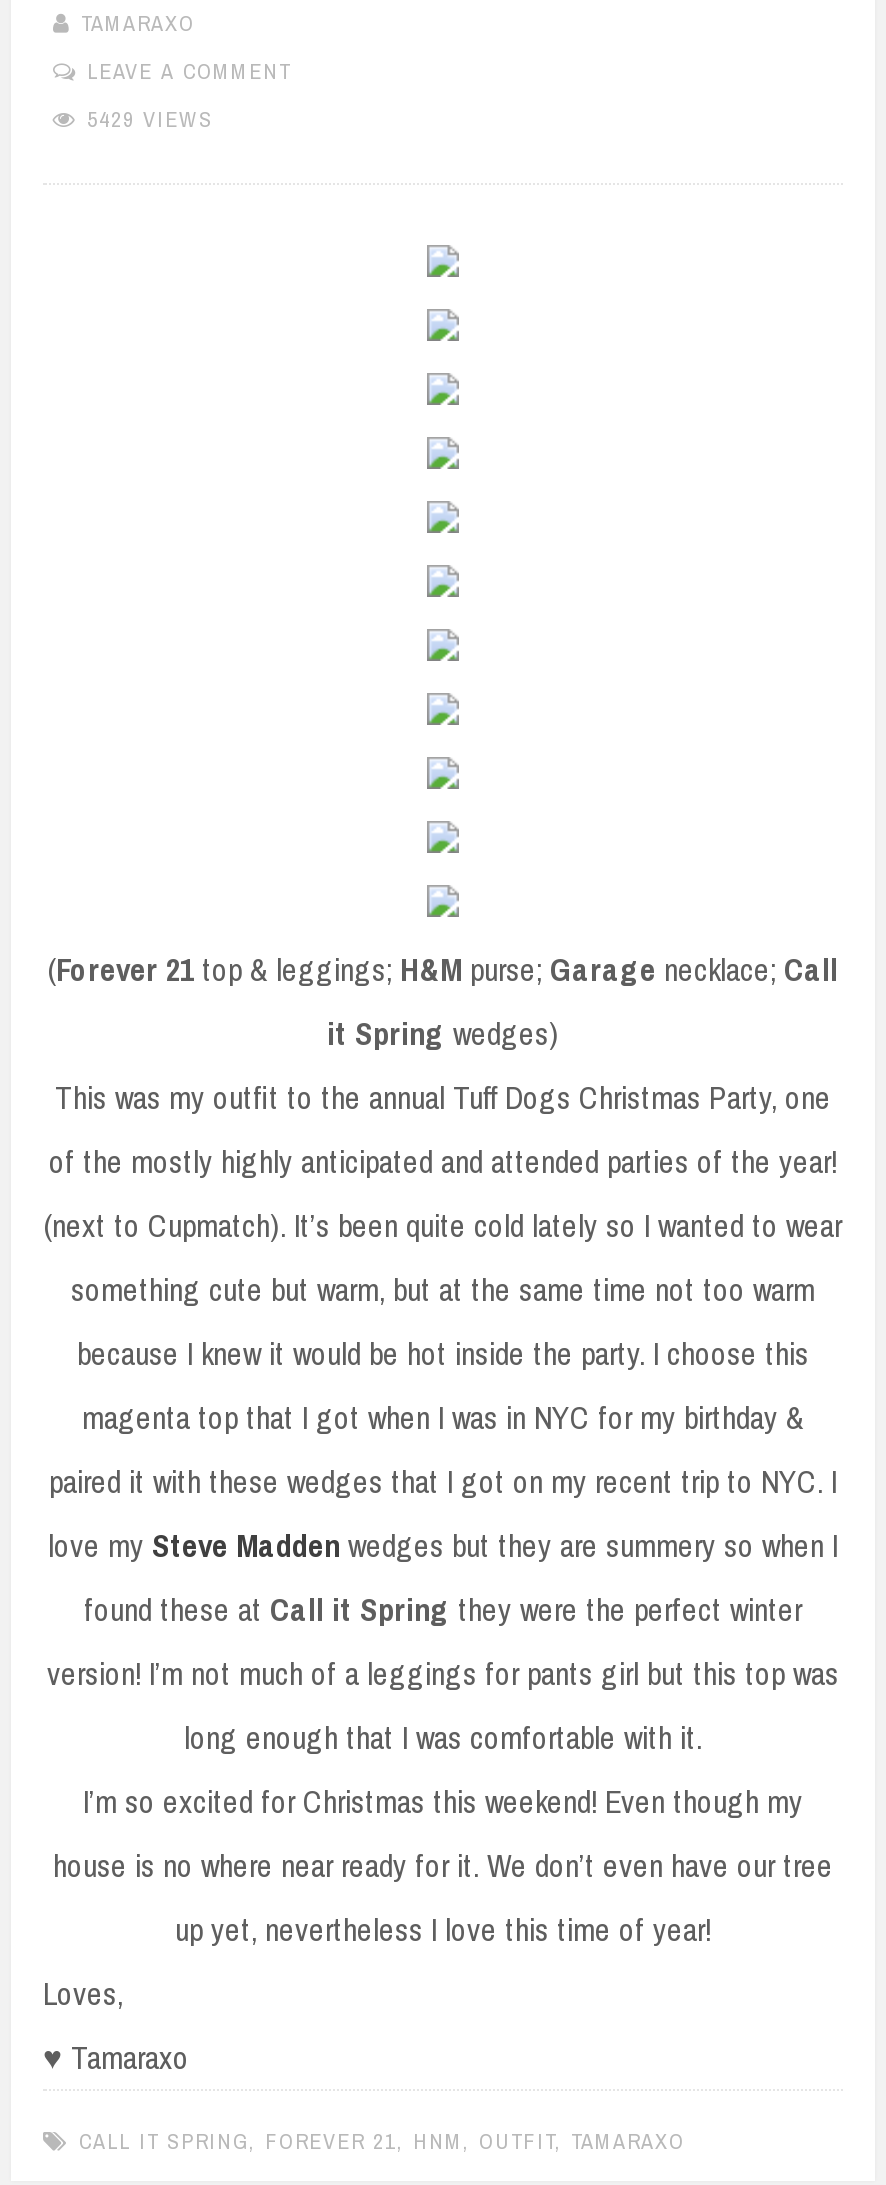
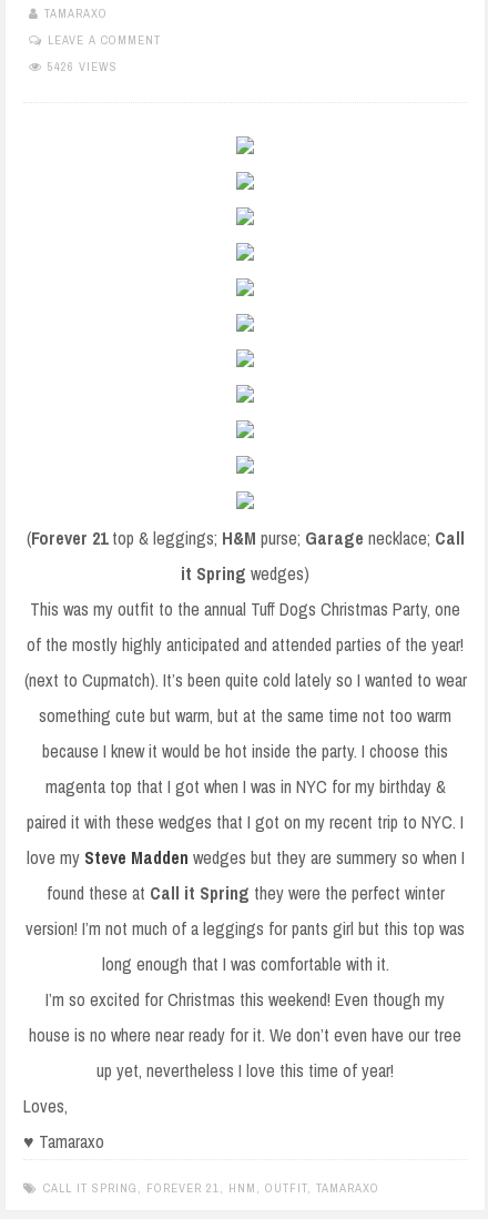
[87,105,213,133] 5429 VIEWS -> [48,59,118,74] 5426 VIEWS

